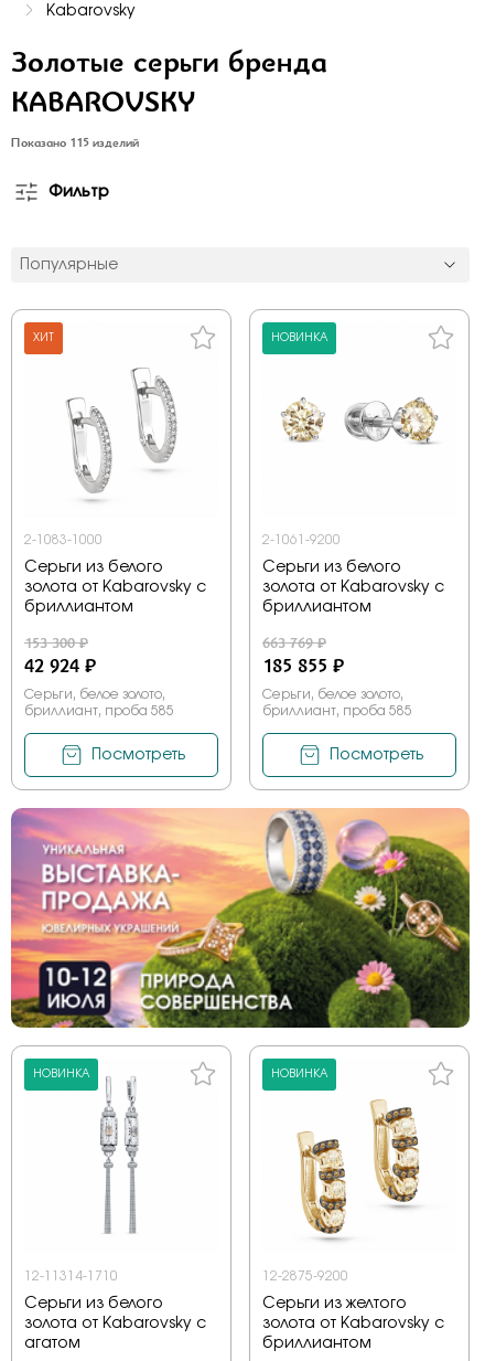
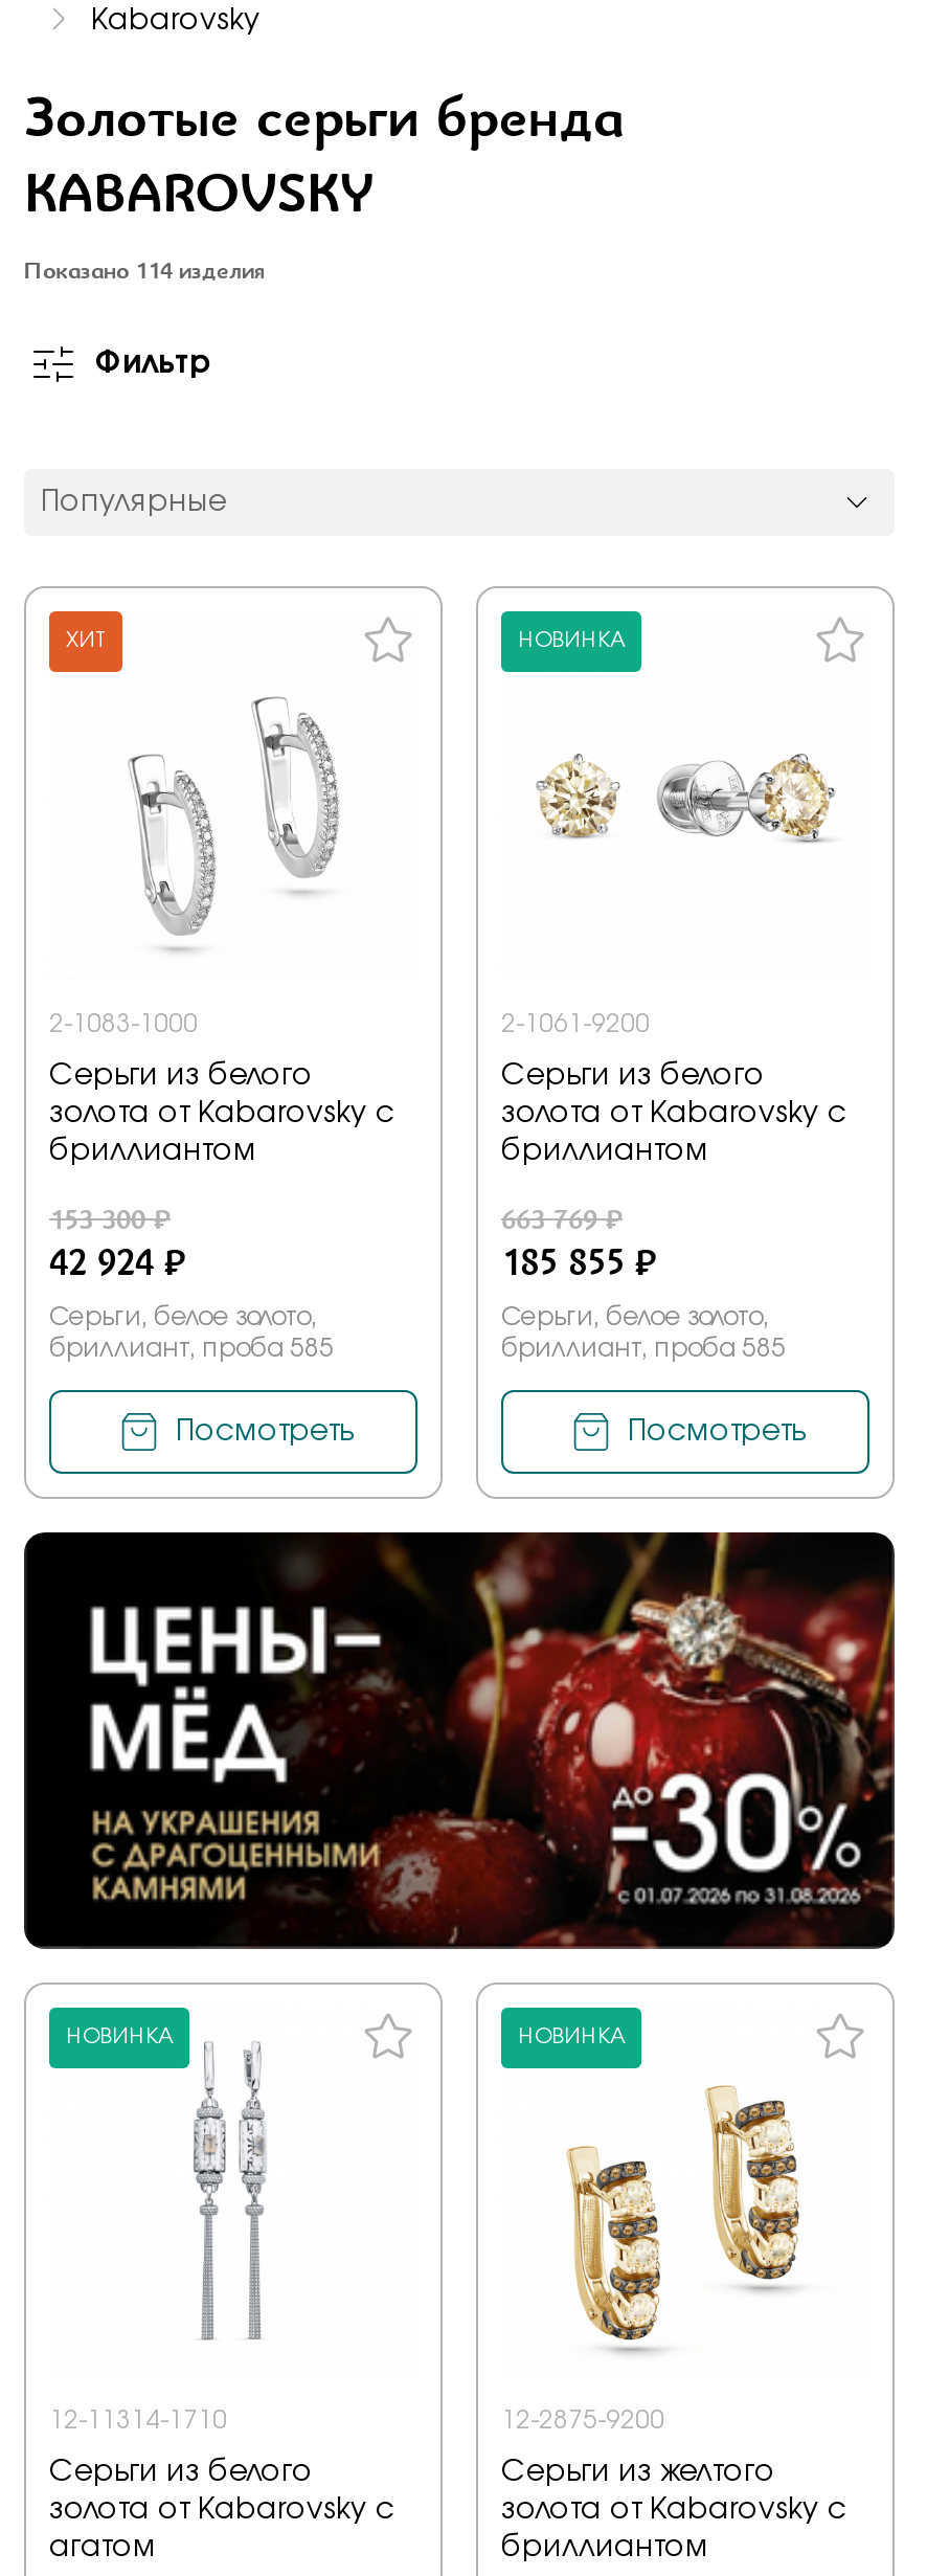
[11,134,139,150] Показано 115 изделий -> [24,253,265,285] Показано 114 изделия
[10,808,471,1029] [image] -> [22,1530,897,1951] [image]

